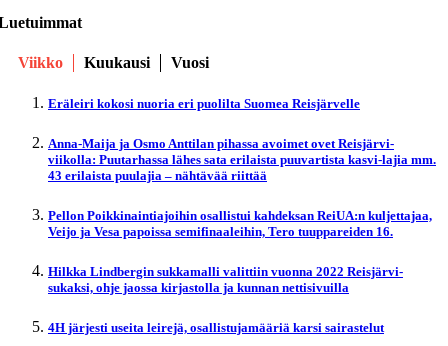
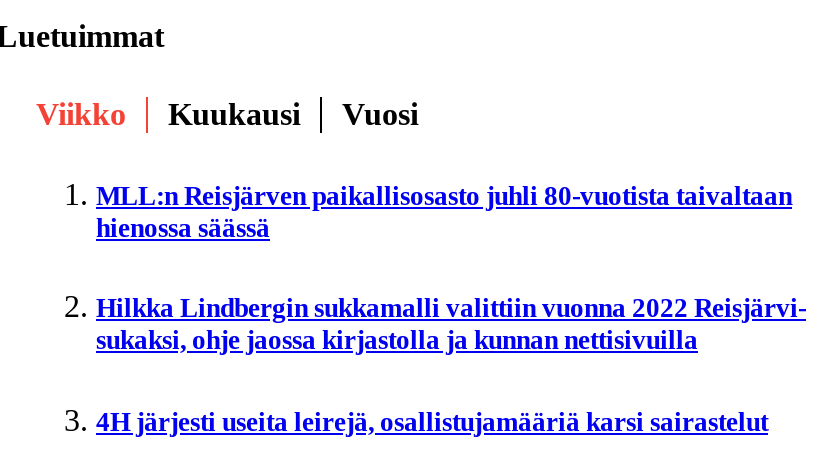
[48,96,436,239] Eräleiri kokosi nuoria eri puolilta Suomea Reisjärvelle | Anna-Maija ja Osmo Anttilan pihassa avoimet ovet Reisjärvi- | viikolla: Puutarhassa lähes sata erilaista puuvartista kasvi-lajia mm. | 43 erilaista puulajia – nähtävää riittää | Pellon Poikkinaintiajoihin osallistui kahdeksan ReiUA:n kuljettajaa, | Veijo ja Vesa papoissa semifinaaleihin, Tero tuuppareiden 16. -> [96,182,792,244] MLL:n Reisjärven paikallisosasto juhli 80-vuotista taivaltaan | hienossa säässä

